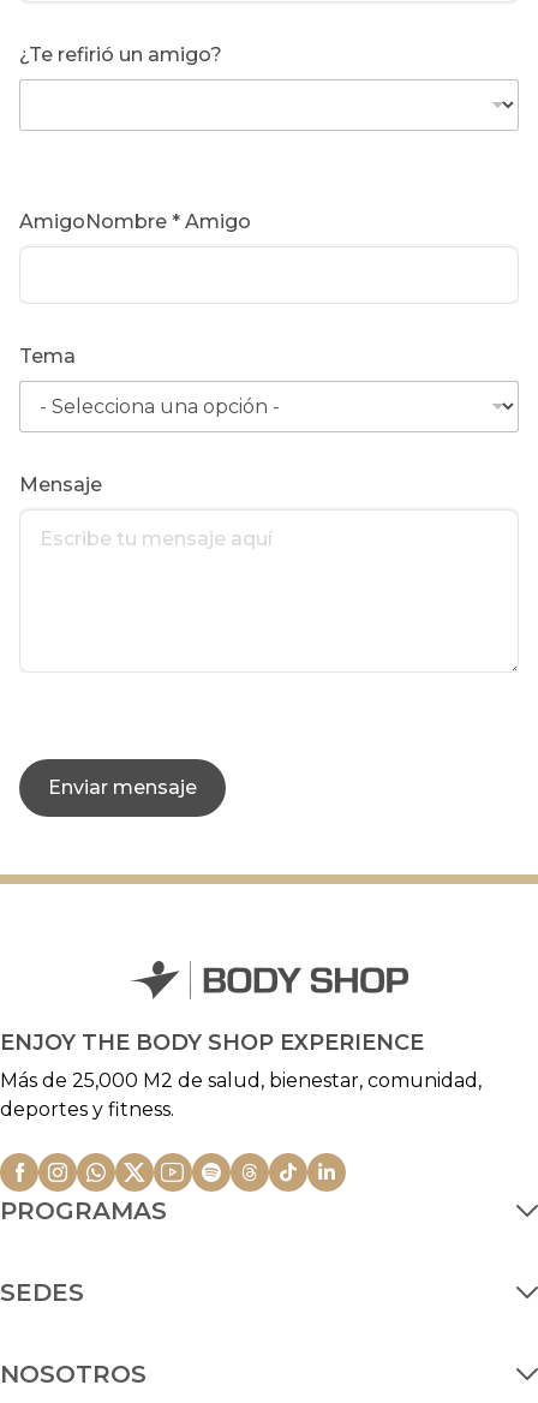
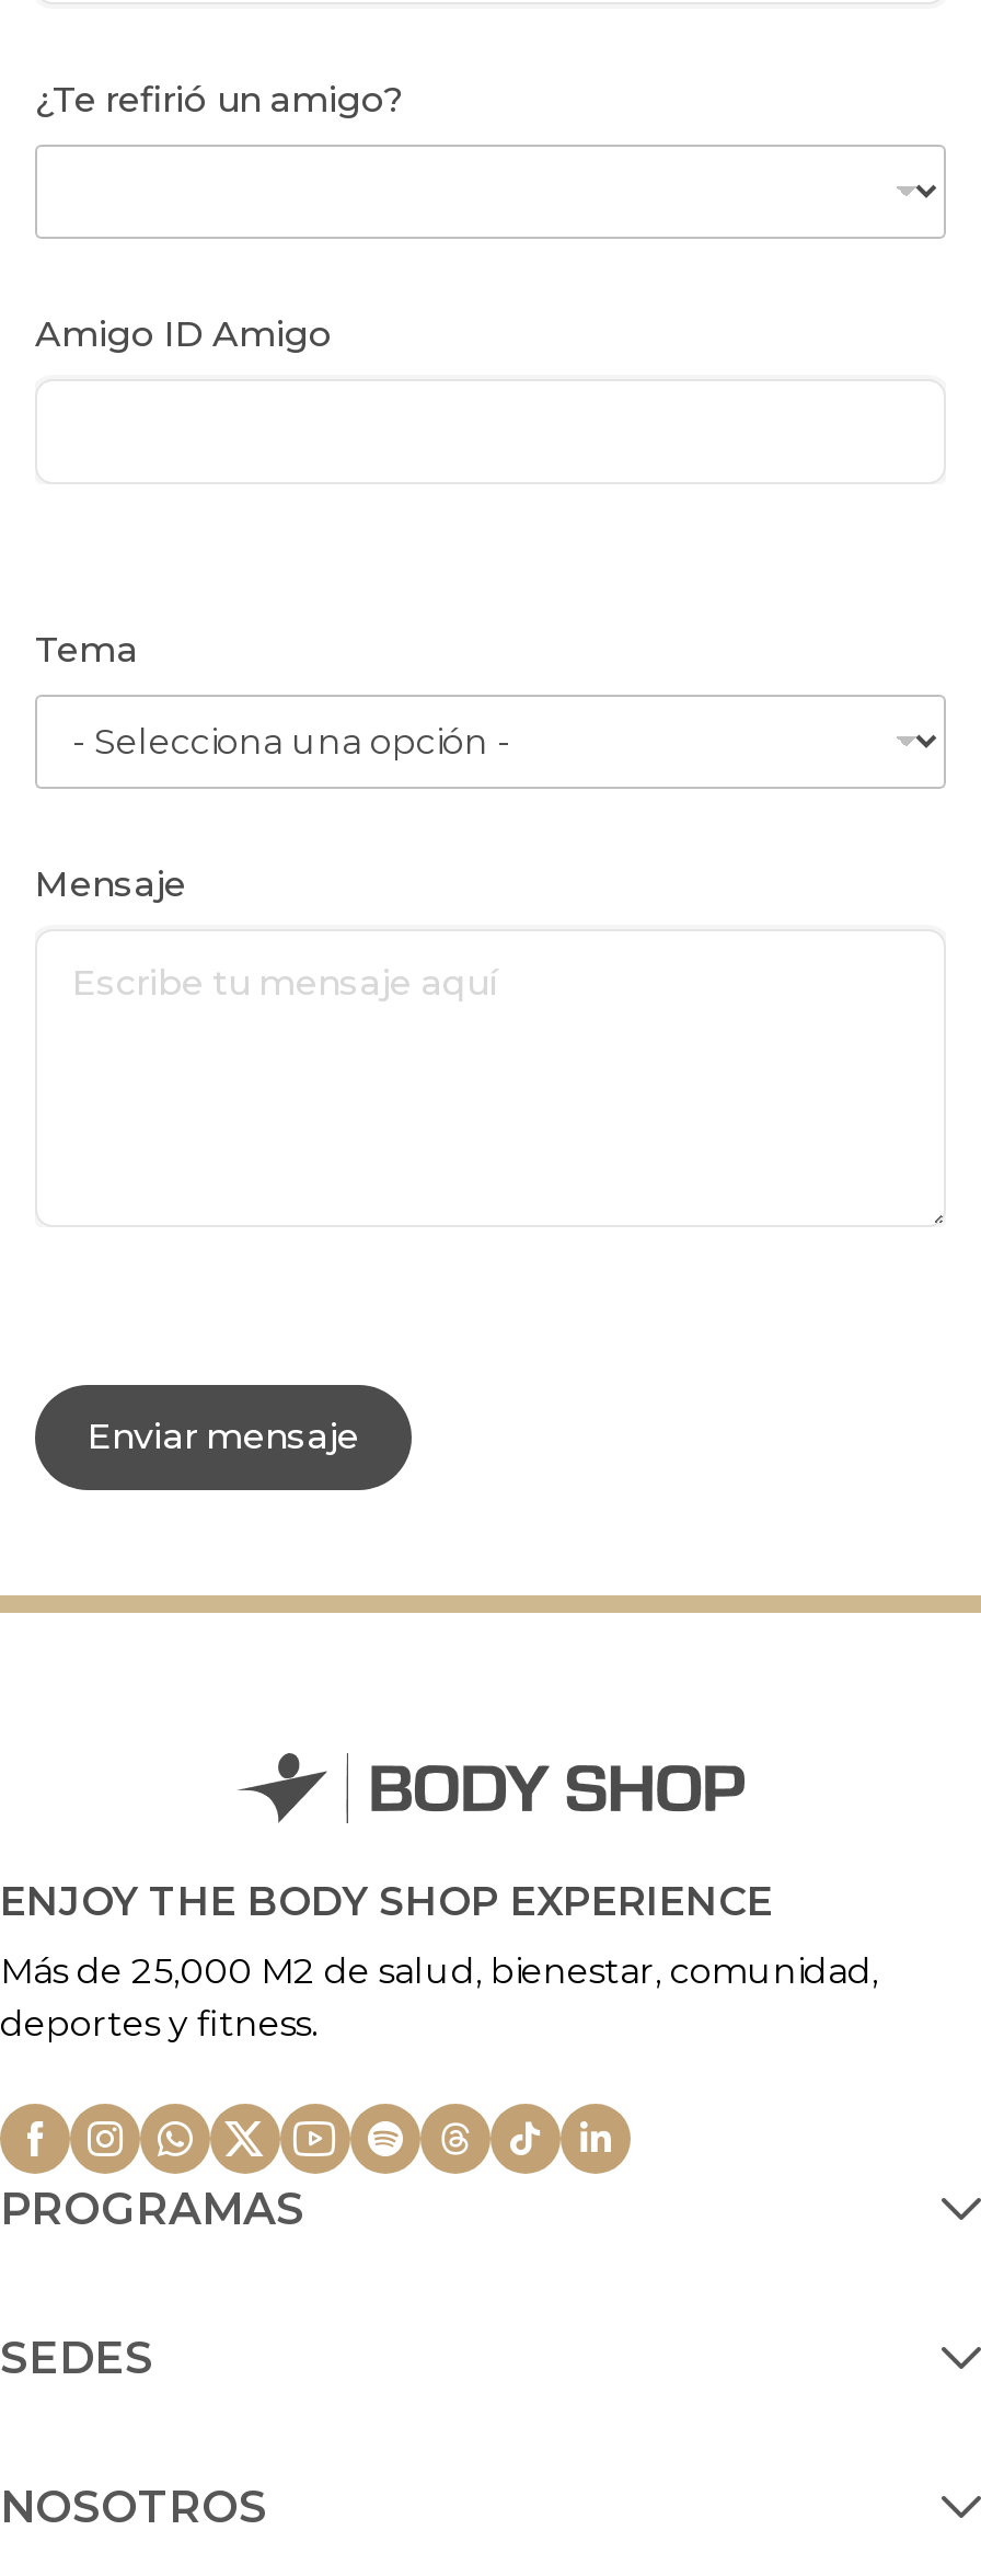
[19,210,251,233] AmigoNombre * Amigo -> [35,313,333,355] Amigo ID Amigo

